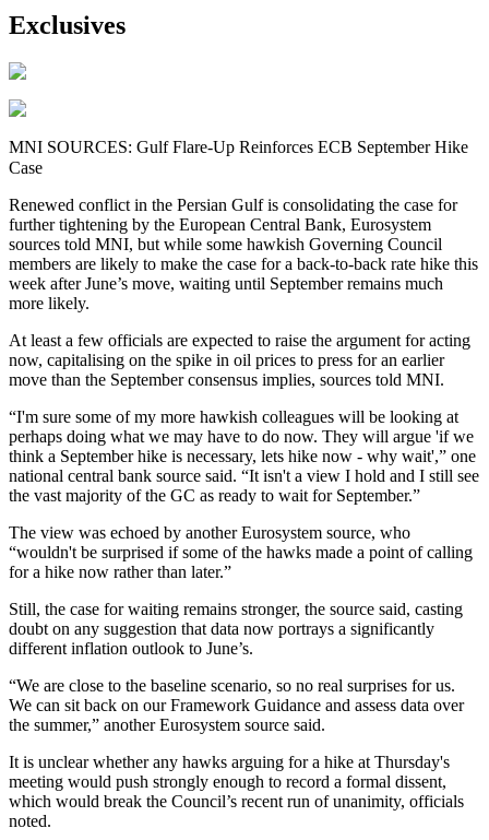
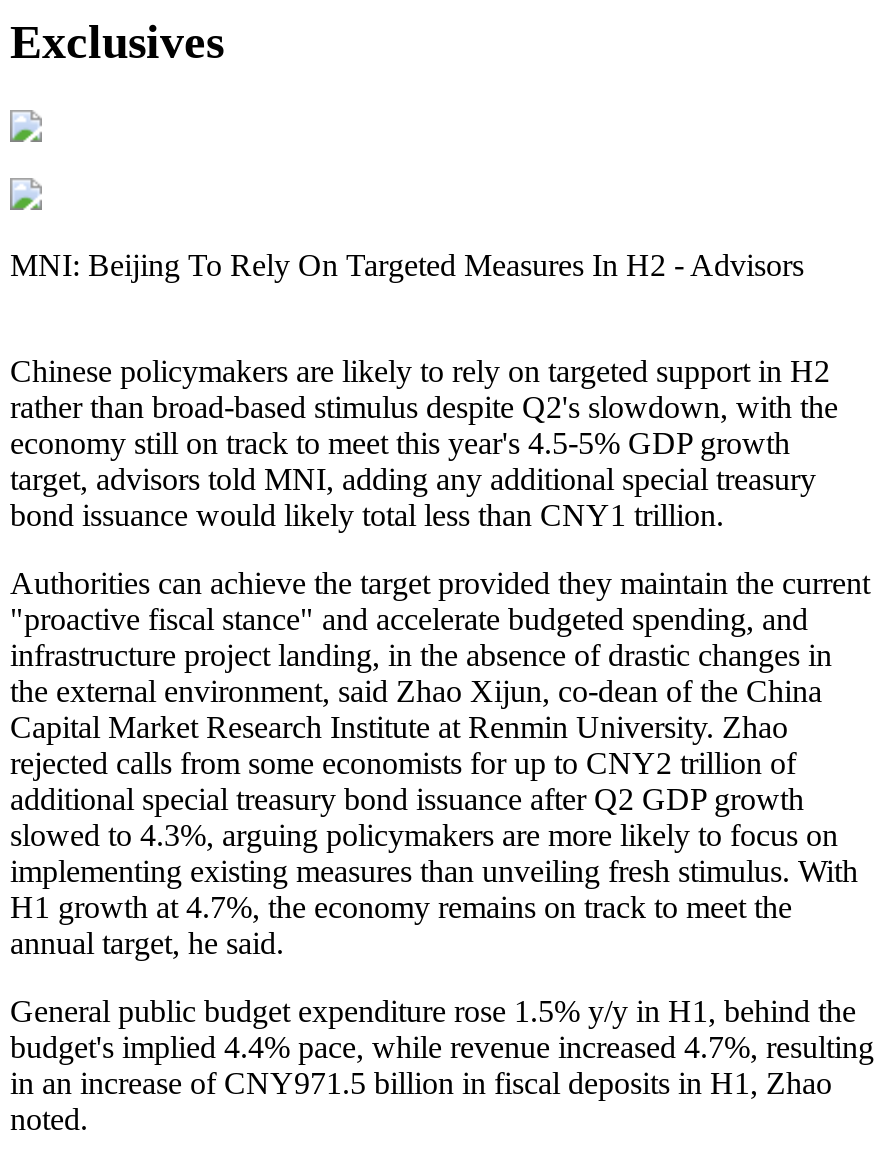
[9,138,479,811] MNI SOURCES: Gulf Flare-Up Reinforces ECB September Hike | Case | Renewed conflict in the Persian Gulf is consolidating the case for | further tightening by the European Central Bank, Eurosystem | sources told MNI, but while some hawkish Governing Council | members are likely to make the case for a back-to-back rate hike this | week after June’s move, waiting until September remains much | more likely. | At least a few officials are expected to raise the argument for acting | now, capitalising on the spike in oil prices to press for an earlier | move than the September consensus implies, sources told MNI. | “I'm sure some of my more hawkish colleagues will be looking at | perhaps doing what we may have to do now. They will argue 'if we | think a September hike is necessary, lets hike now - why wait',” one | national central bank source said. “It isn't a view I hold and I still see | the vast majority of the GC as ready to wait for September.” | The view was echoed by another Eurosystem source, who | “wouldn't be surprised if some of the hawks made a point of calling | for a hike now rather than later.” | Still, the case for waiting remains stronger, the source said, casting | doubt on any suggestion that data now portrays a significantly | different inflation outlook to June’s. | “We are close to the baseline scenario, so no real surprises for us. | We can sit back on our Framework Guidance and assess data over | the summer,” another Eurosystem source said. | It is unclear whether any hawks arguing for a hike at Thursday's | meeting would push strongly enough to record a formal dissent, | which would break the Council’s recent run of unanimity, officials -> [10,248,874,1101] MNI: Beijing To Rely On Targeted Measures In H2 - Advisors | Chinese policymakers are likely to rely on targeted support in H2 | rather than broad-based stimulus despite Q2's slowdown, with the | economy still on track to meet this year's 4.5-5% GDP growth | target, advisors told MNI, adding any additional special treasury | bond issuance would likely total less than CNY1 trillion. | Authorities can achieve the target provided they maintain the current | "proactive fiscal stance" and accelerate budgeted spending, and | infrastructure project landing, in the absence of drastic changes in | the external environment, said Zhao Xijun, co-dean of the China | Capital Market Research Institute at Renmin University. Zhao | rejected calls from some economists for up to CNY2 trillion of | additional special treasury bond issuance after Q2 GDP growth | slowed to 4.3%, arguing policymakers are more likely to focus on | implementing existing measures than unveiling fresh stimulus. With | H1 growth at 4.7%, the economy remains on track to meet the | annual target, he said. | General public budget expenditure rose 1.5% y/y in H1, behind the | budget's implied 4.4% pace, while revenue increased 4.7%, resulting | in an increase of CNY971.5 billion in fiscal deposits in H1, Zhao

